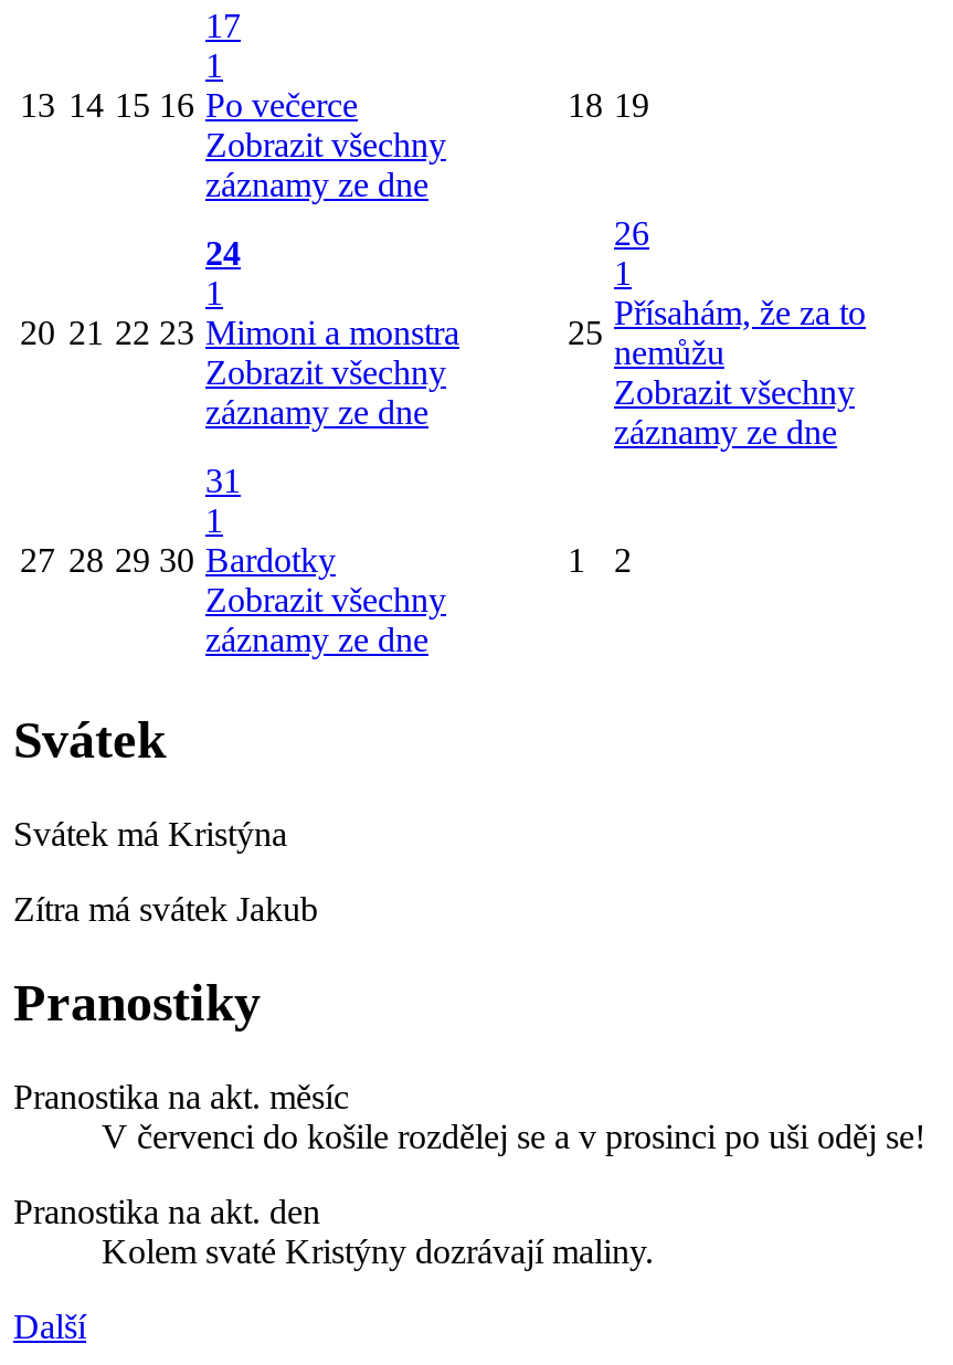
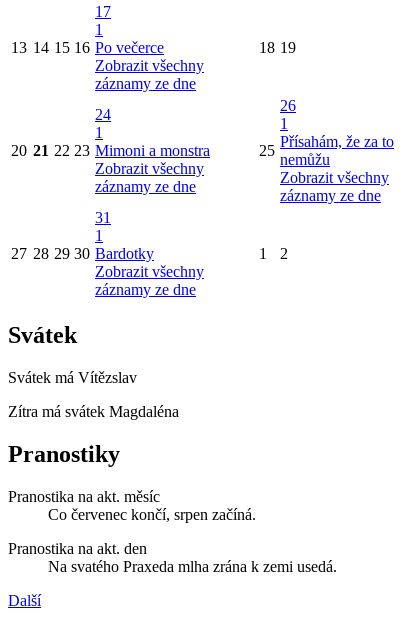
[13,815,287,853] Svátek má Kristýna -> [8,369,137,386] Svátek má Vítězslav
[13,890,318,928] Zítra má svátek Jakub -> [8,403,179,420] Zítra má svátek Magdaléna
[102,1117,925,1155] V červenci do košile rozdělej se a v prosinci po uši oděj se! -> [48,506,256,523] Co červenec končí, srpen začíná.
[102,1232,654,1270] Kolem svaté Kristýny dozrávají maliny. -> [48,558,337,575] Na svatého Praxeda mlha zrána k zemi usedá.

